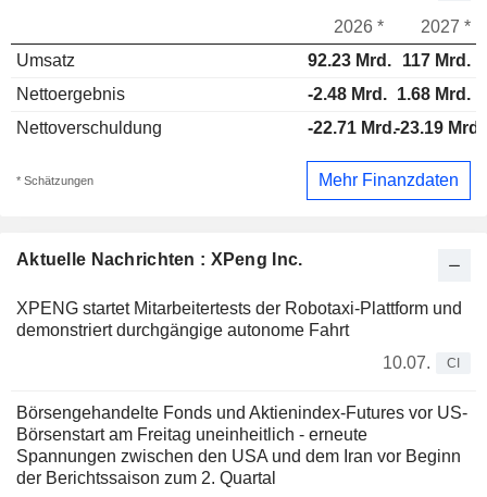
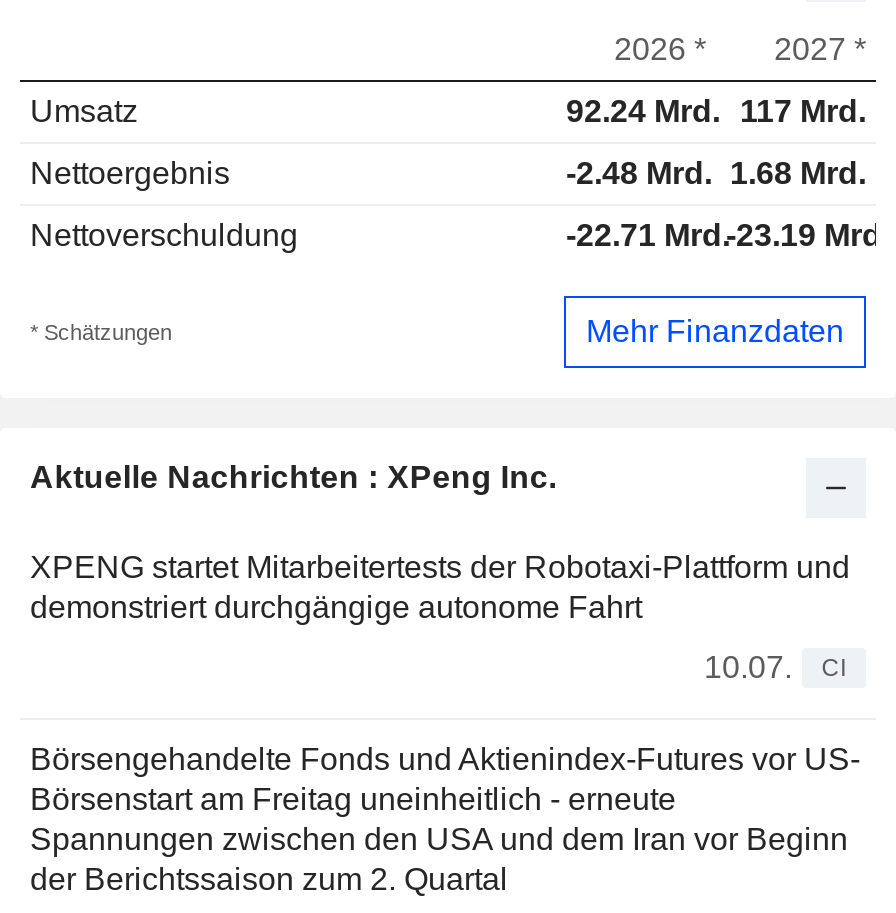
[308,52,471,70] 92.23 Mrd. 117 Mrd. -> [566,95,866,129] 92.24 Mrd. 117 Mrd.

